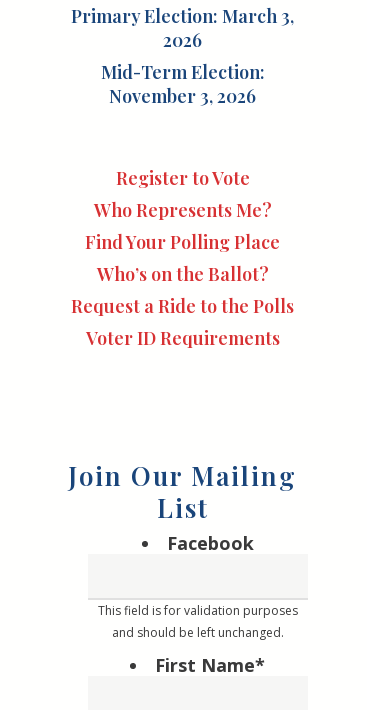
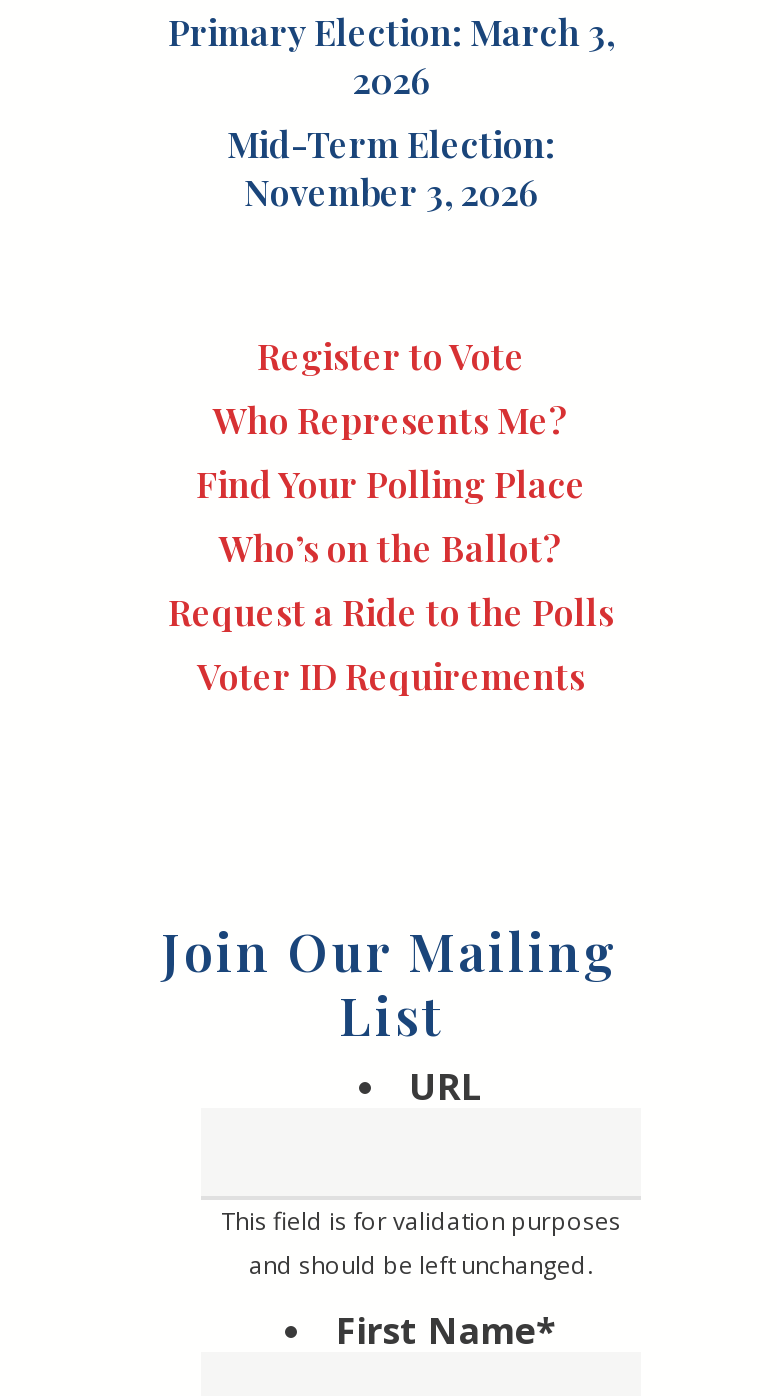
[167,531,254,555] Facebook -> [409,1063,483,1111] URL

